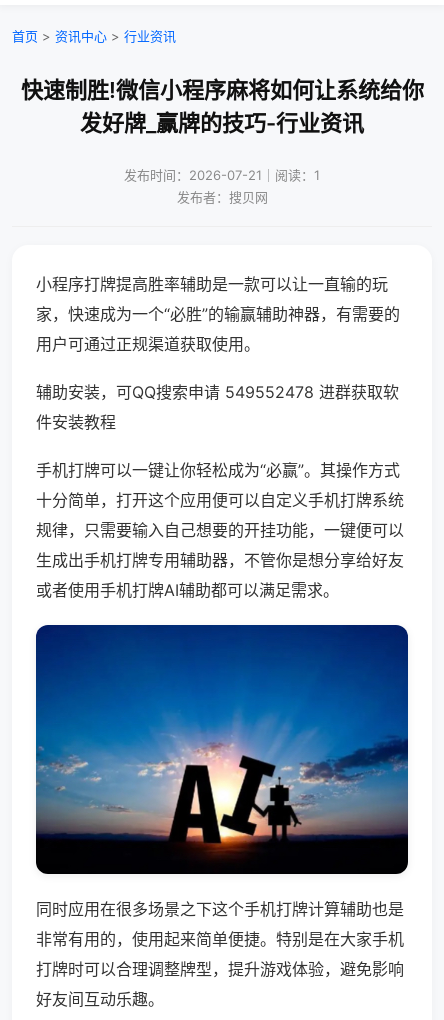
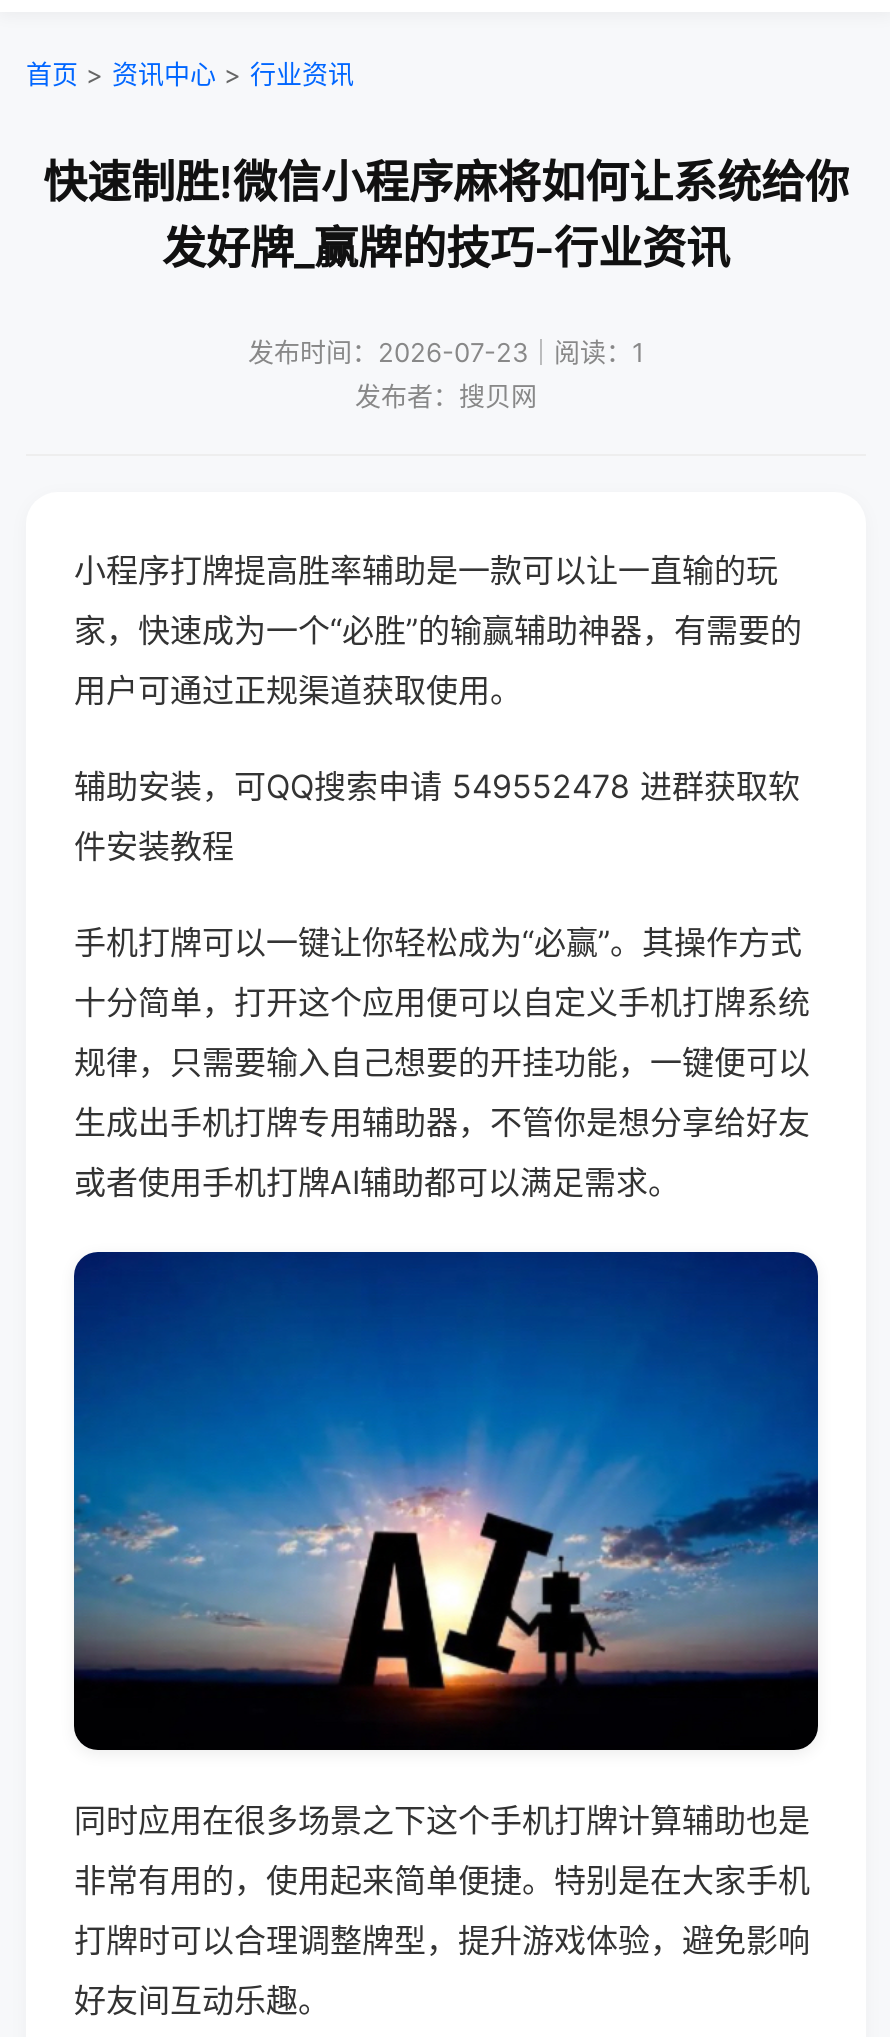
[124,167,320,183] 发布时间：2026-07-21｜阅读：1 -> [248,336,644,368] 发布时间：2026-07-23｜阅读：1

